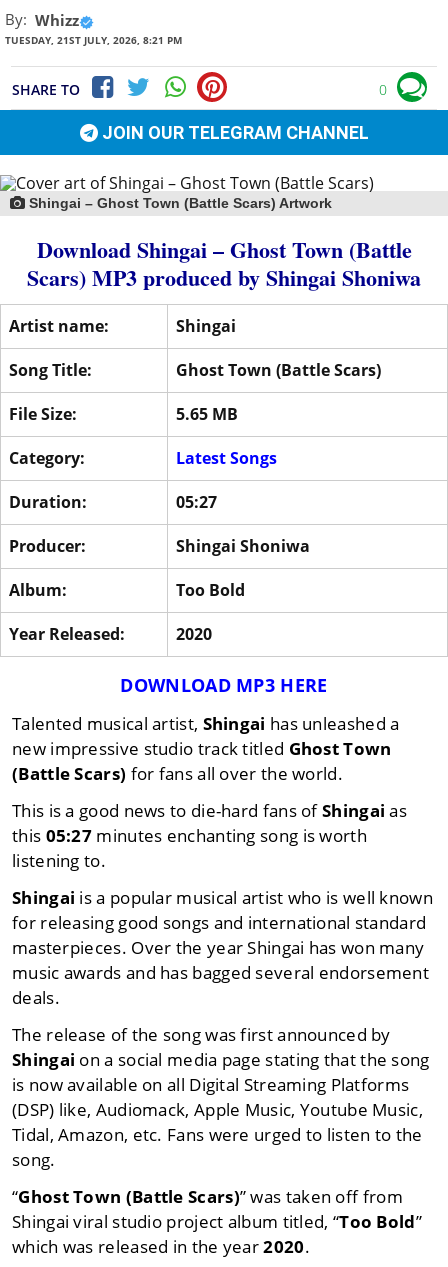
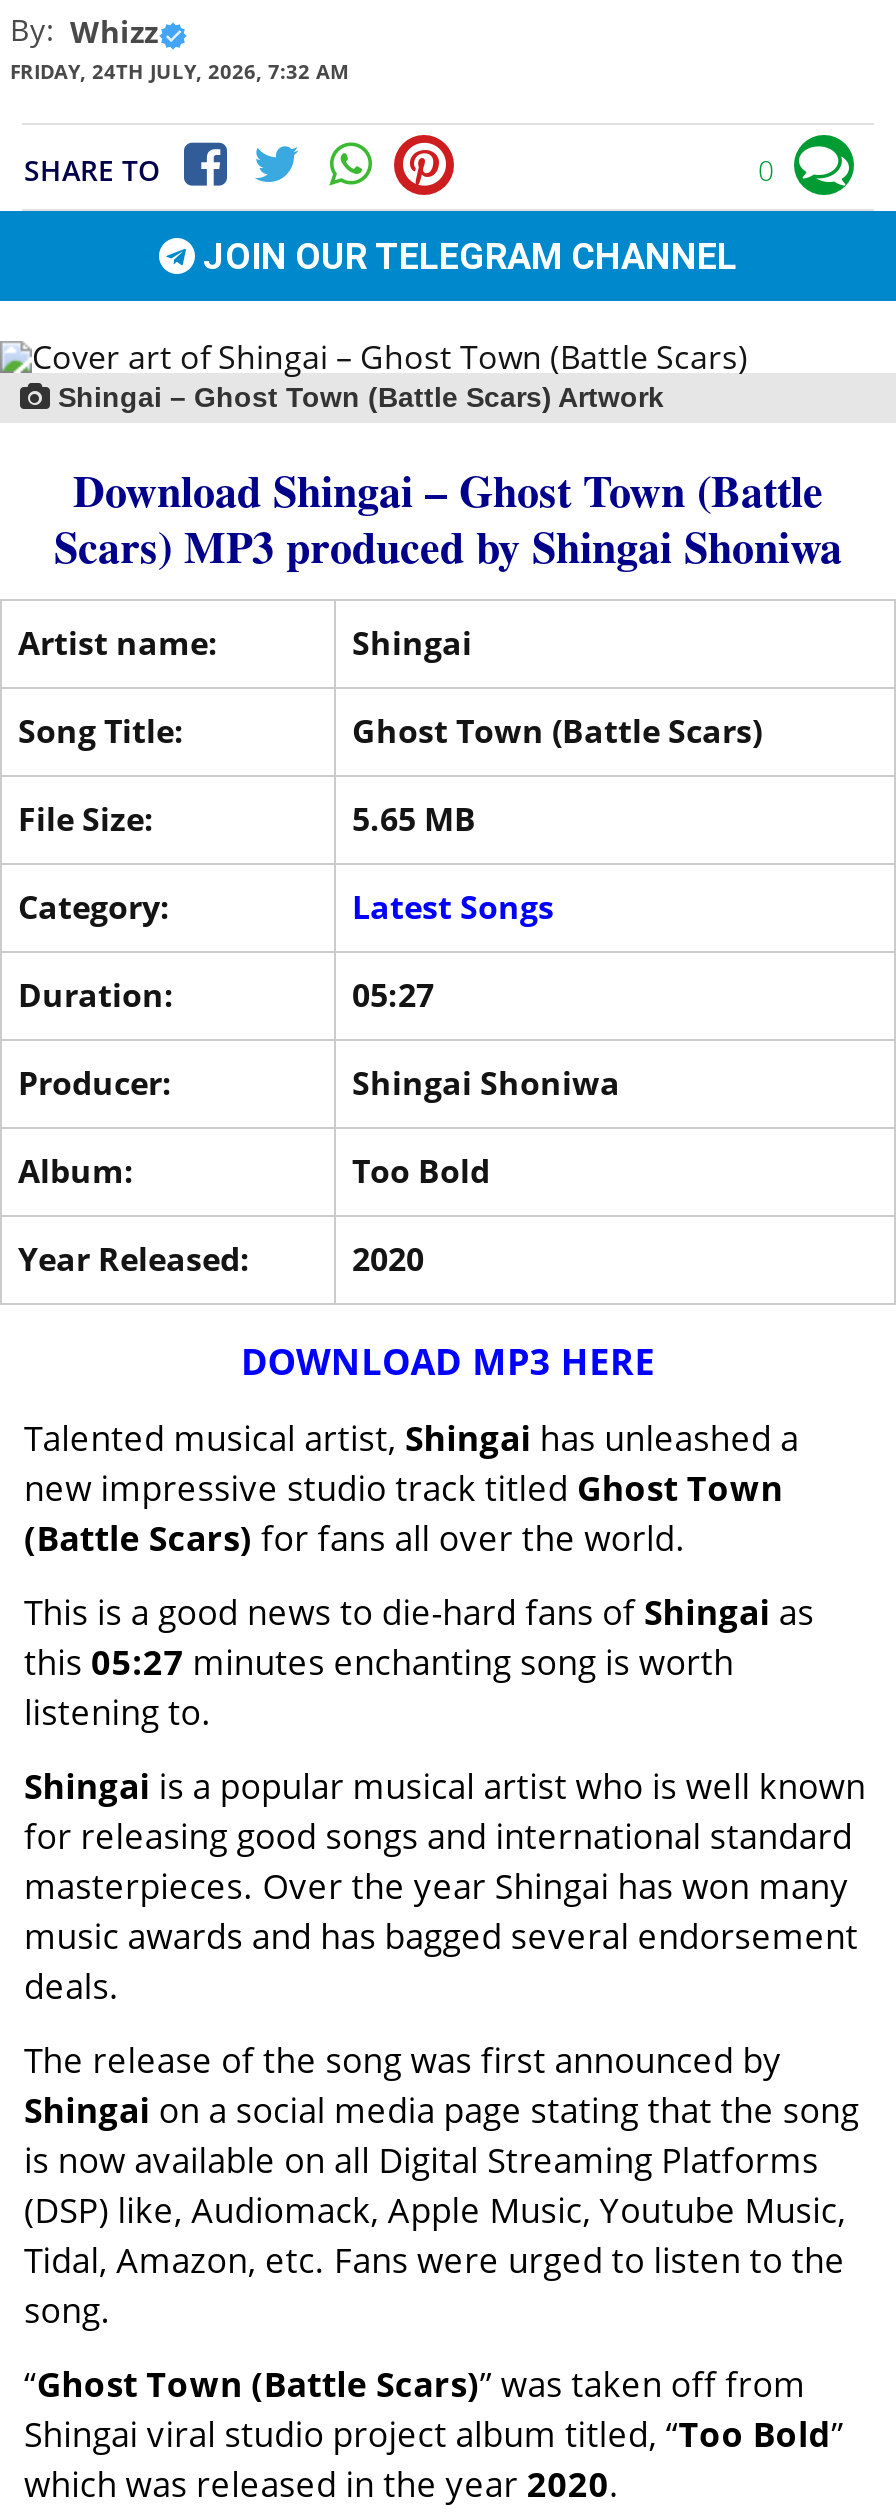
[5,33,182,47] TUESDAY, 21ST JULY, 2026, 8:21 PM -> [10,58,348,86] FRIDAY, 24TH JULY, 2026, 7:32 AM

